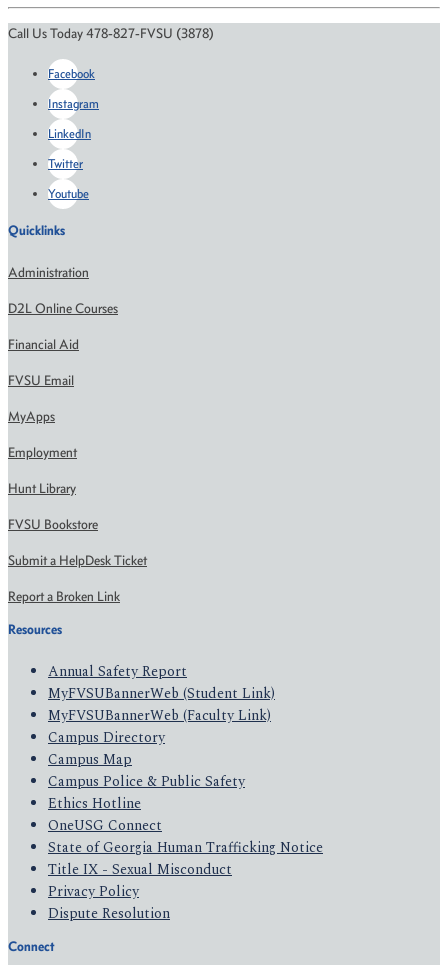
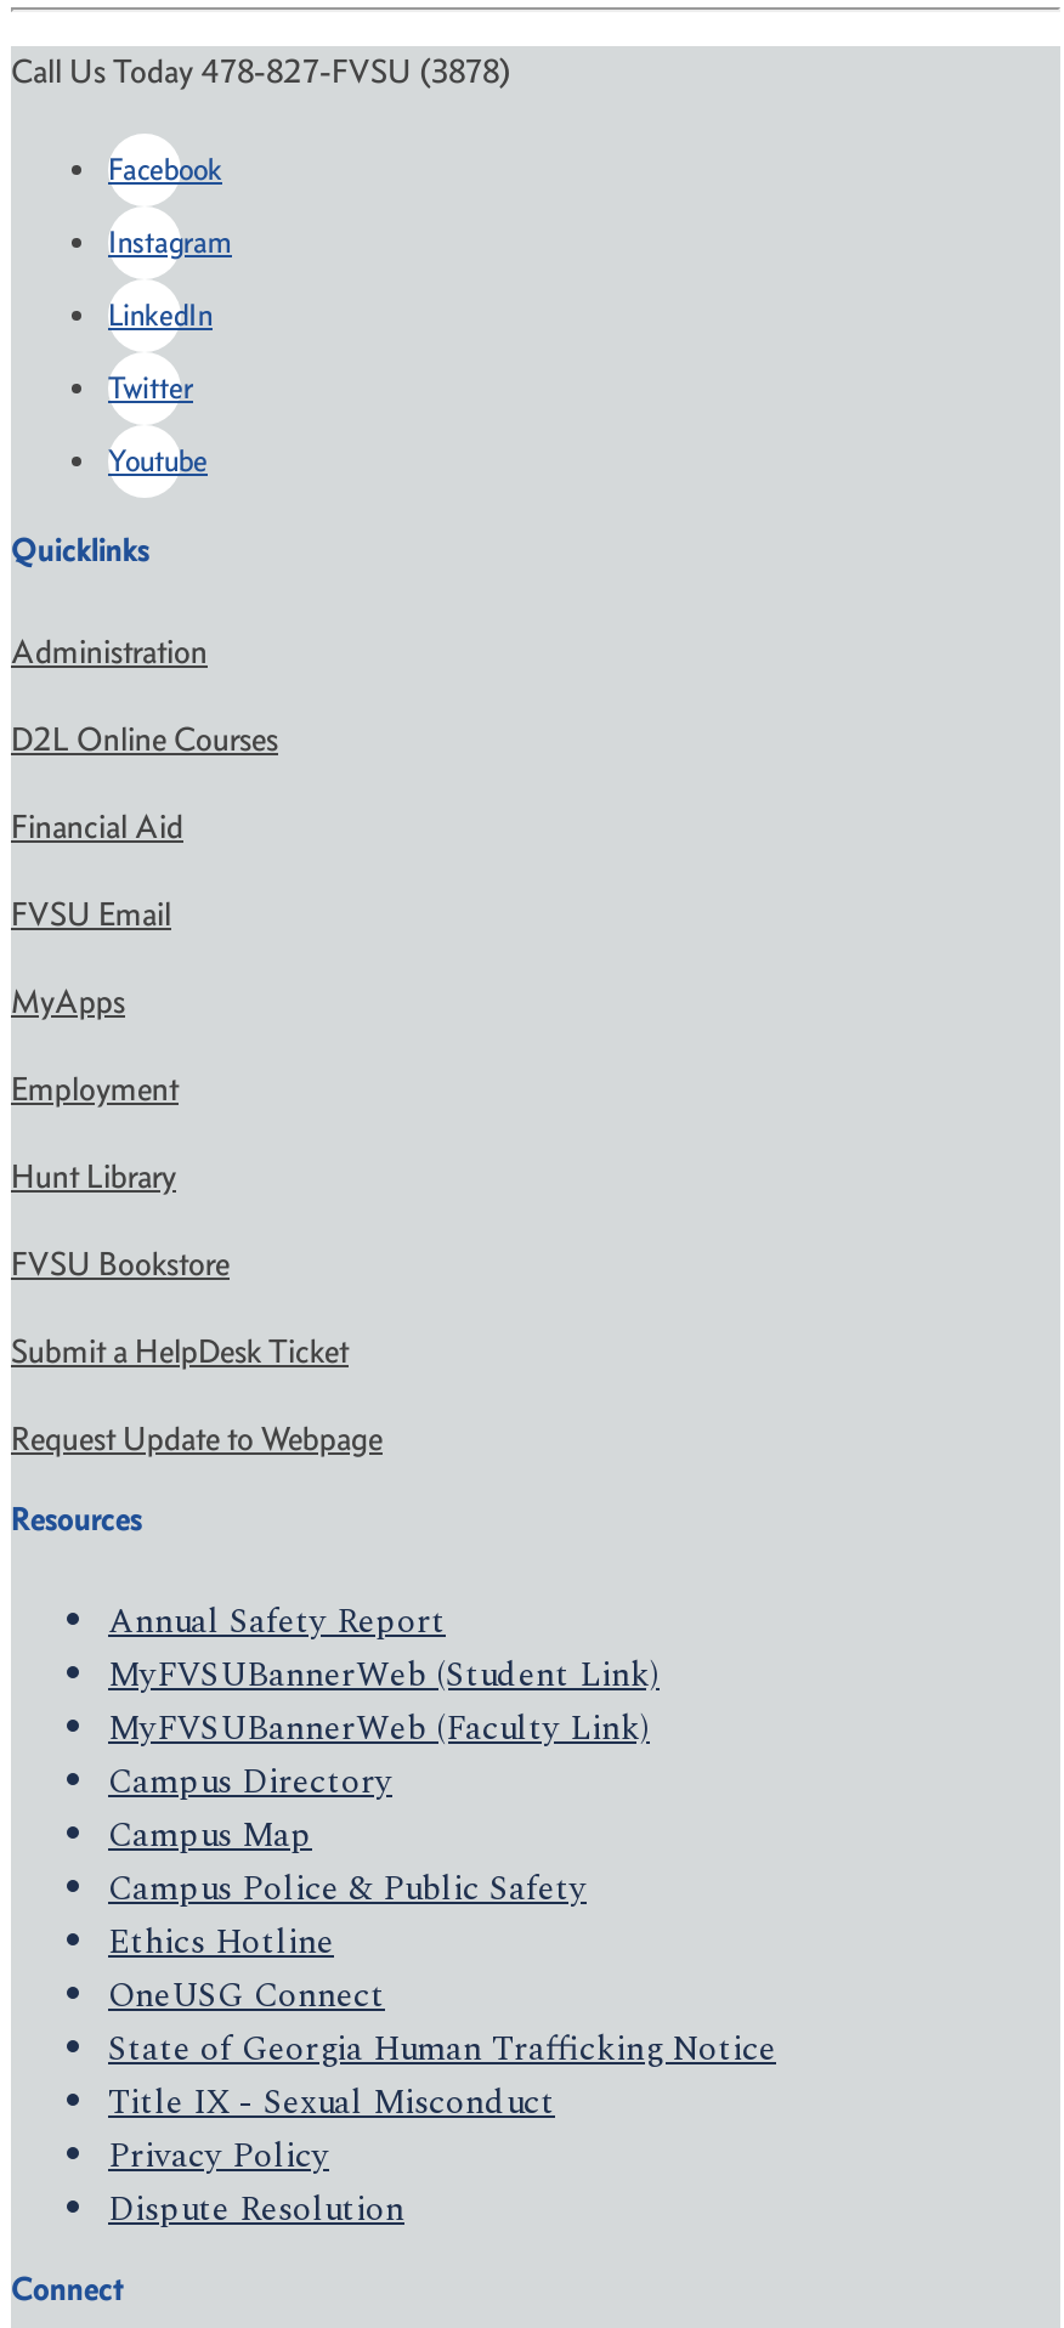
[8,588,120,605] Report a Broken Link -> [11,1418,383,1459] Request Update to Webpage

